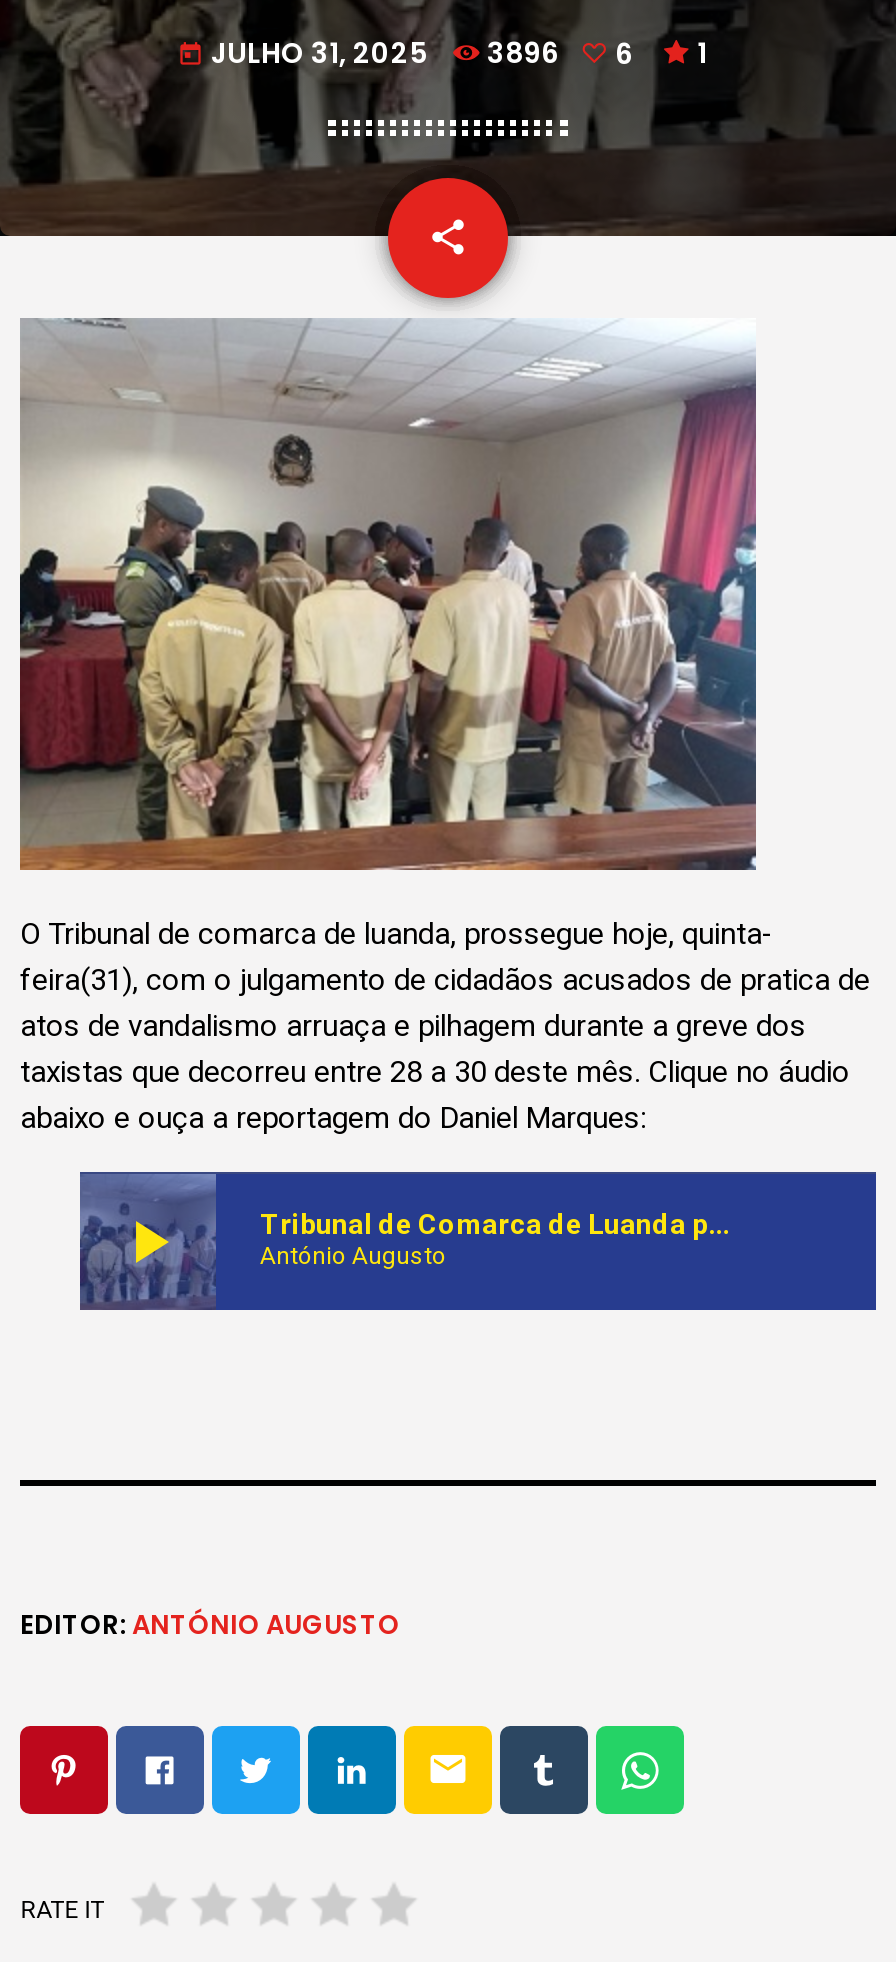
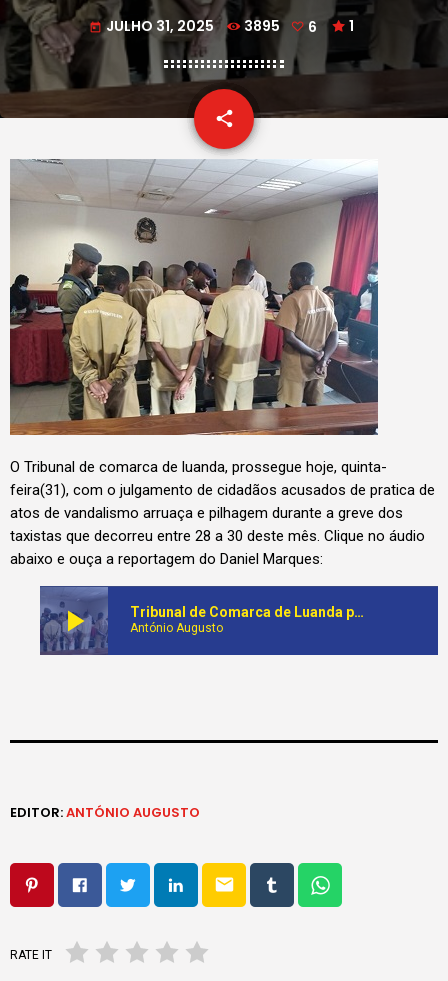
[487,34,565,74] 3896 -> [243,17,282,37] 3895

